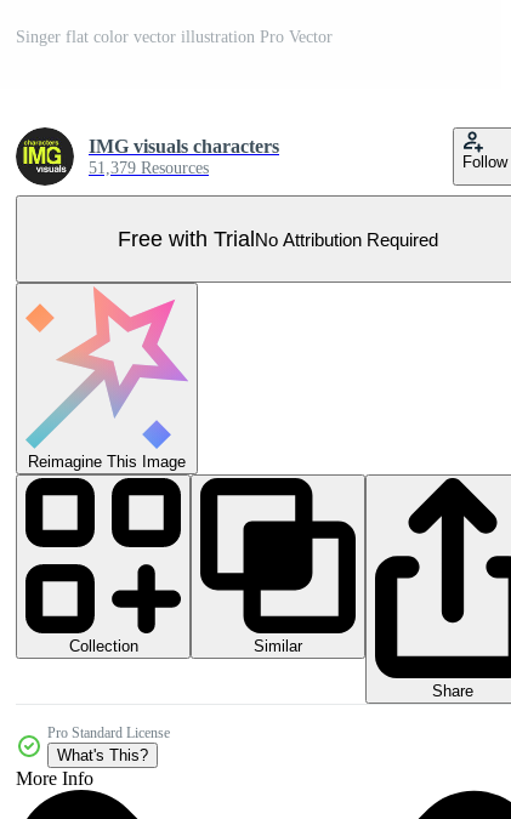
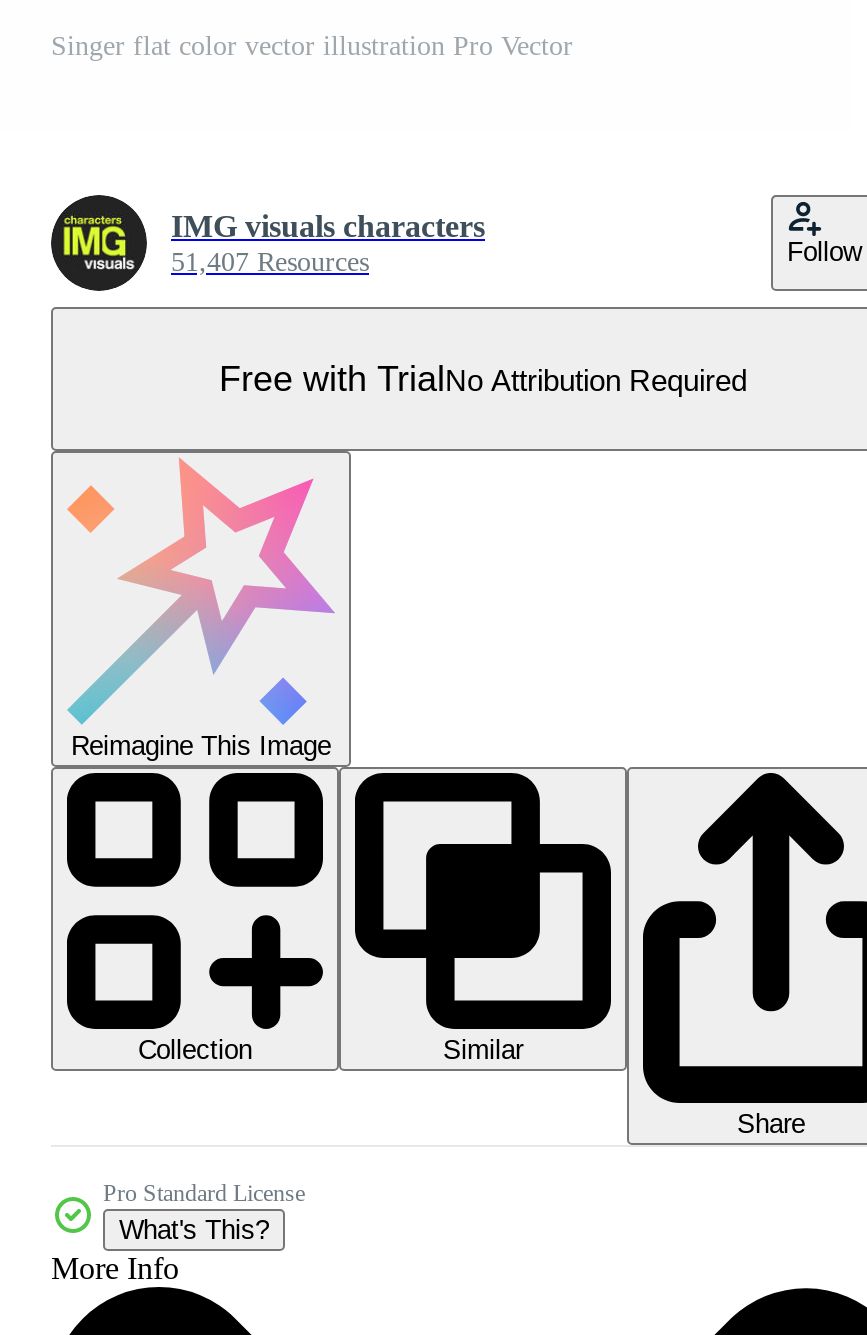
[89,159,209,177] 51,379 Resources -> [171,247,369,277] 51,407 Resources

